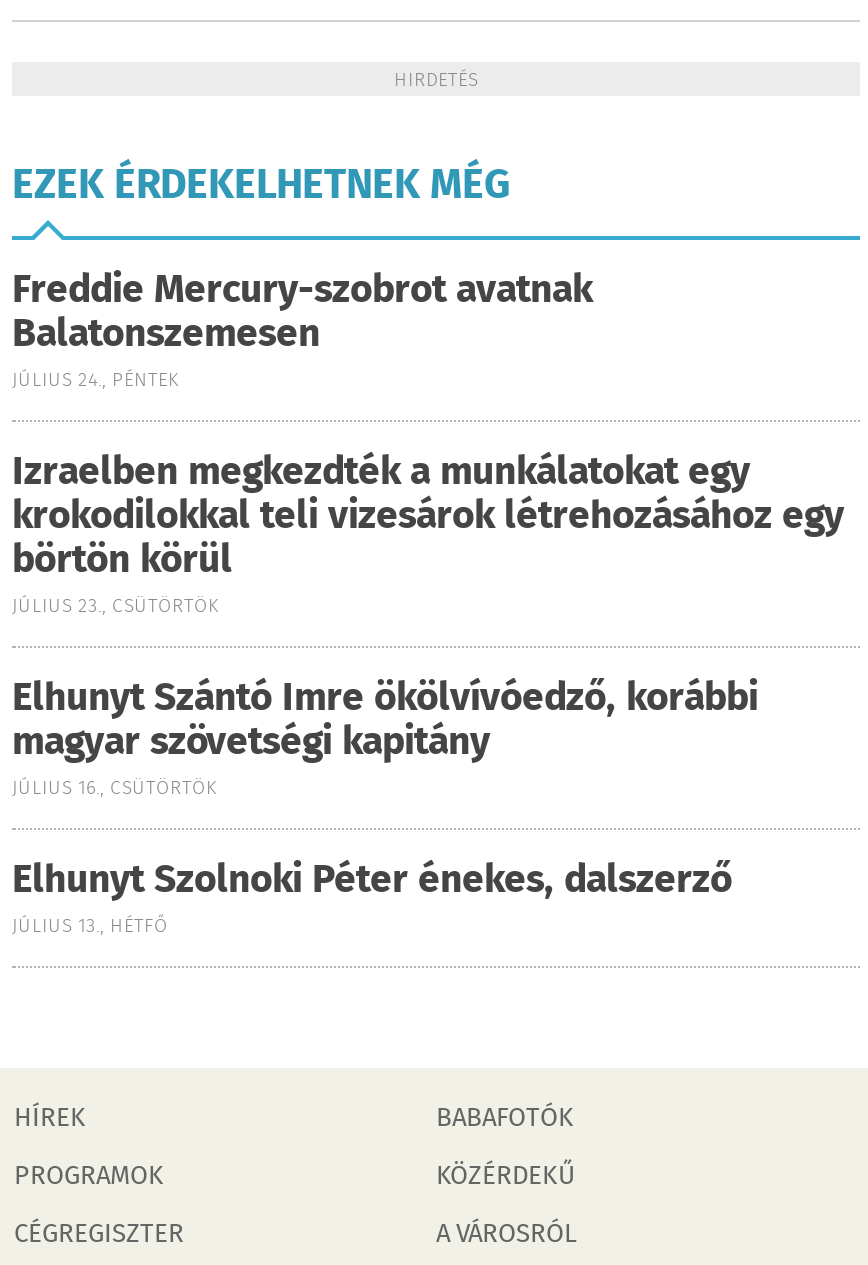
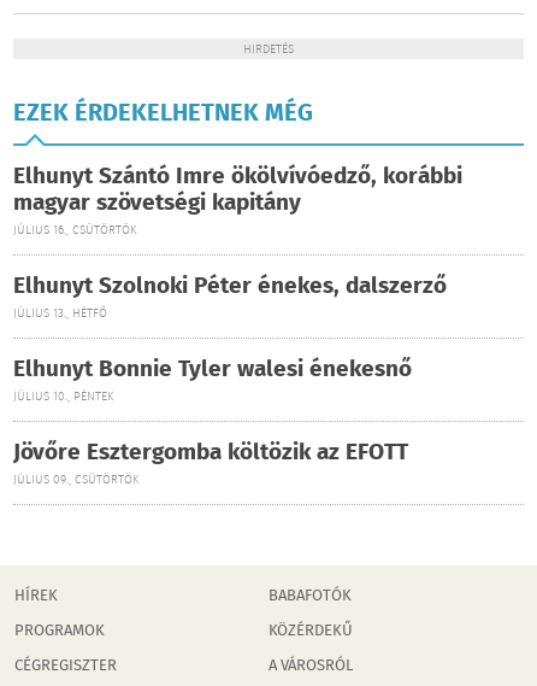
[12,262,844,622] Freddie Mercury-szobrot avatnak | Balatonszemesen | JÚLIUS 24., PÉNTEK | Izraelben megkezdték a munkálatokat egy | krokodilokkal teli vizesárok létrehozásához egy | börtön körül | JÚLIUS 23., CSÜTÖRTÖK -> none
moved [12,670,758,942] -> [13,159,462,323]: Elhunyt Szántó Imre ökölvívóedző, korábbi | magyar szövetségi kapitány | JÚLIUS 16., CSÜTÖRTÖK | Elhunyt Szolnoki Péter énekes, dalszerző | JÚLIUS 13., HÉTFŐ
none -> [13,352,412,489] Elhunyt Bonnie Tyler walesi énekesnő | JÚLIUS 10., PÉNTEK | Jövőre Esztergomba költözik az EFOTT | JÚLIUS 09., CSÜTÖRTÖK

